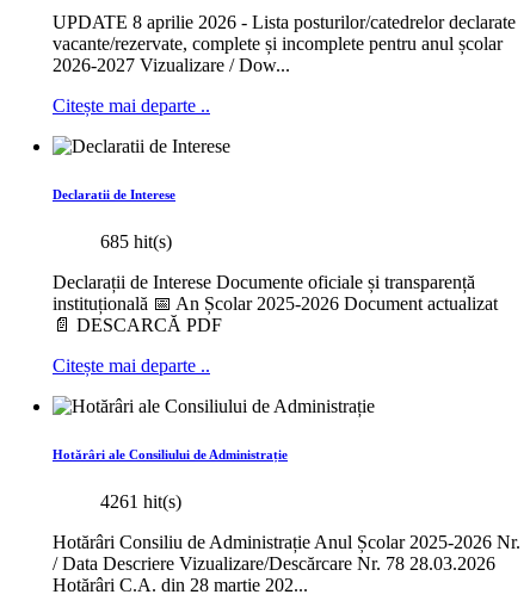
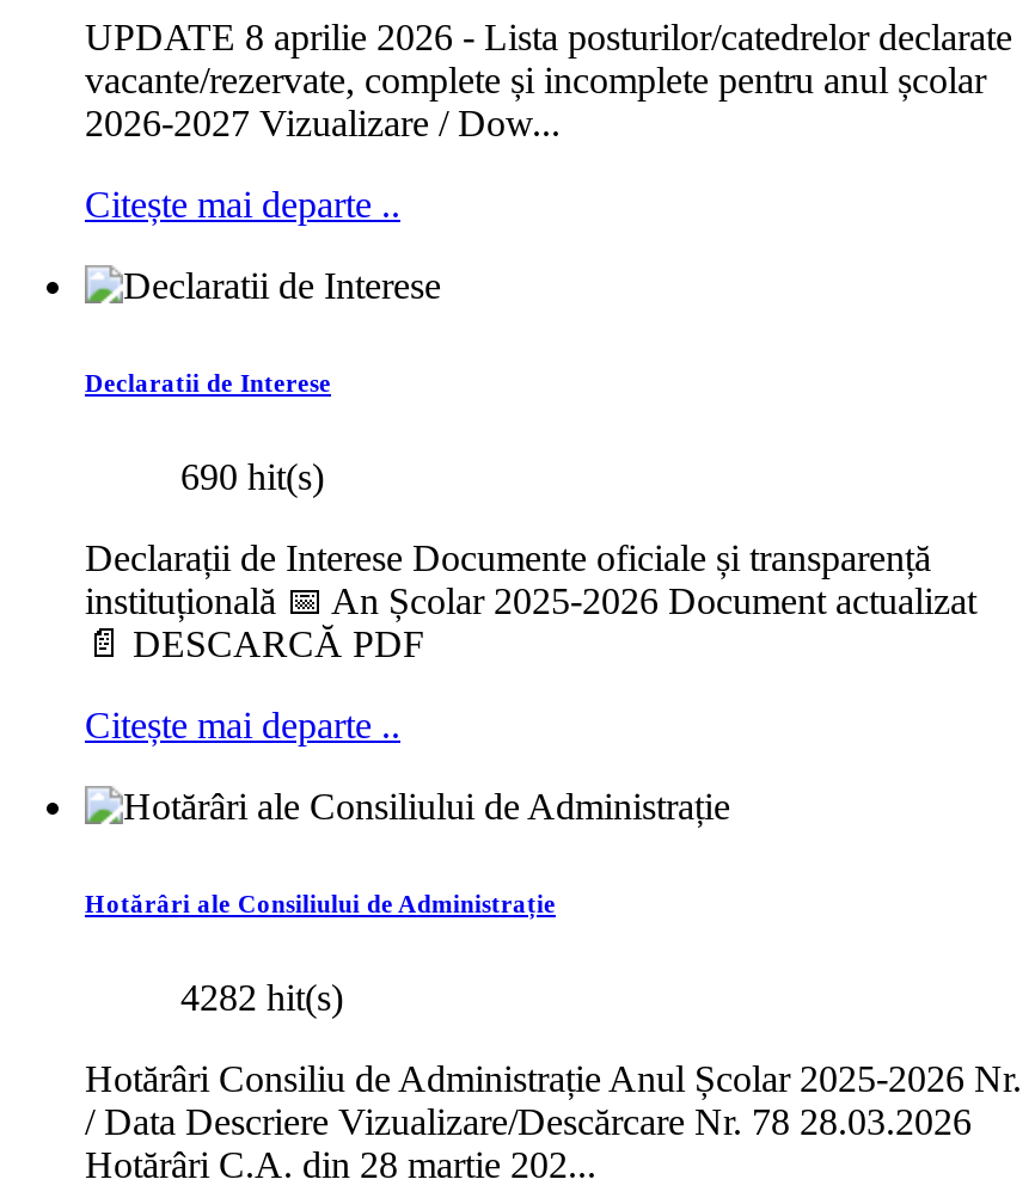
[100,232,172,252] 685 hit(s) -> [180,457,324,498] 690 hit(s)
[100,492,181,512] 4261 hit(s) -> [180,978,343,1018] 4282 hit(s)

